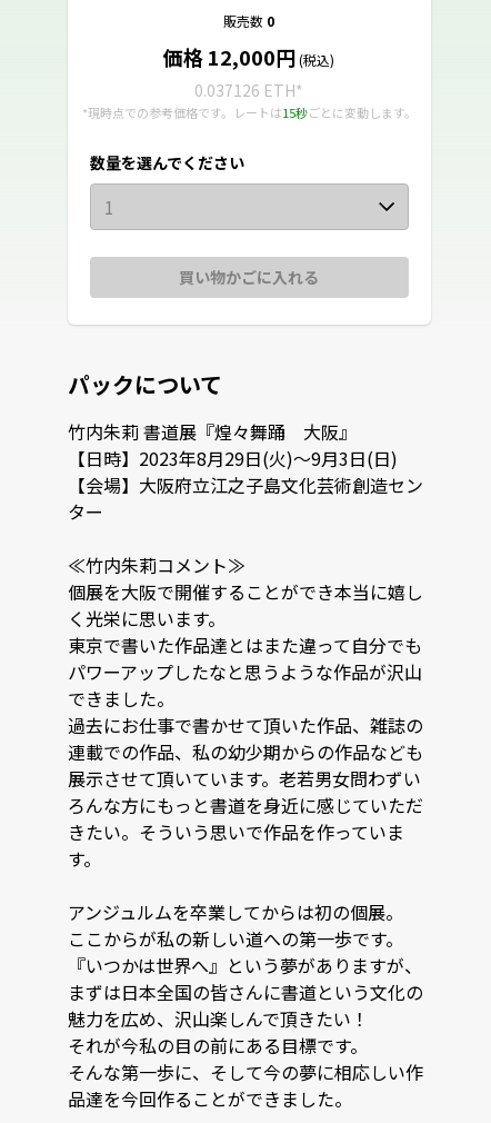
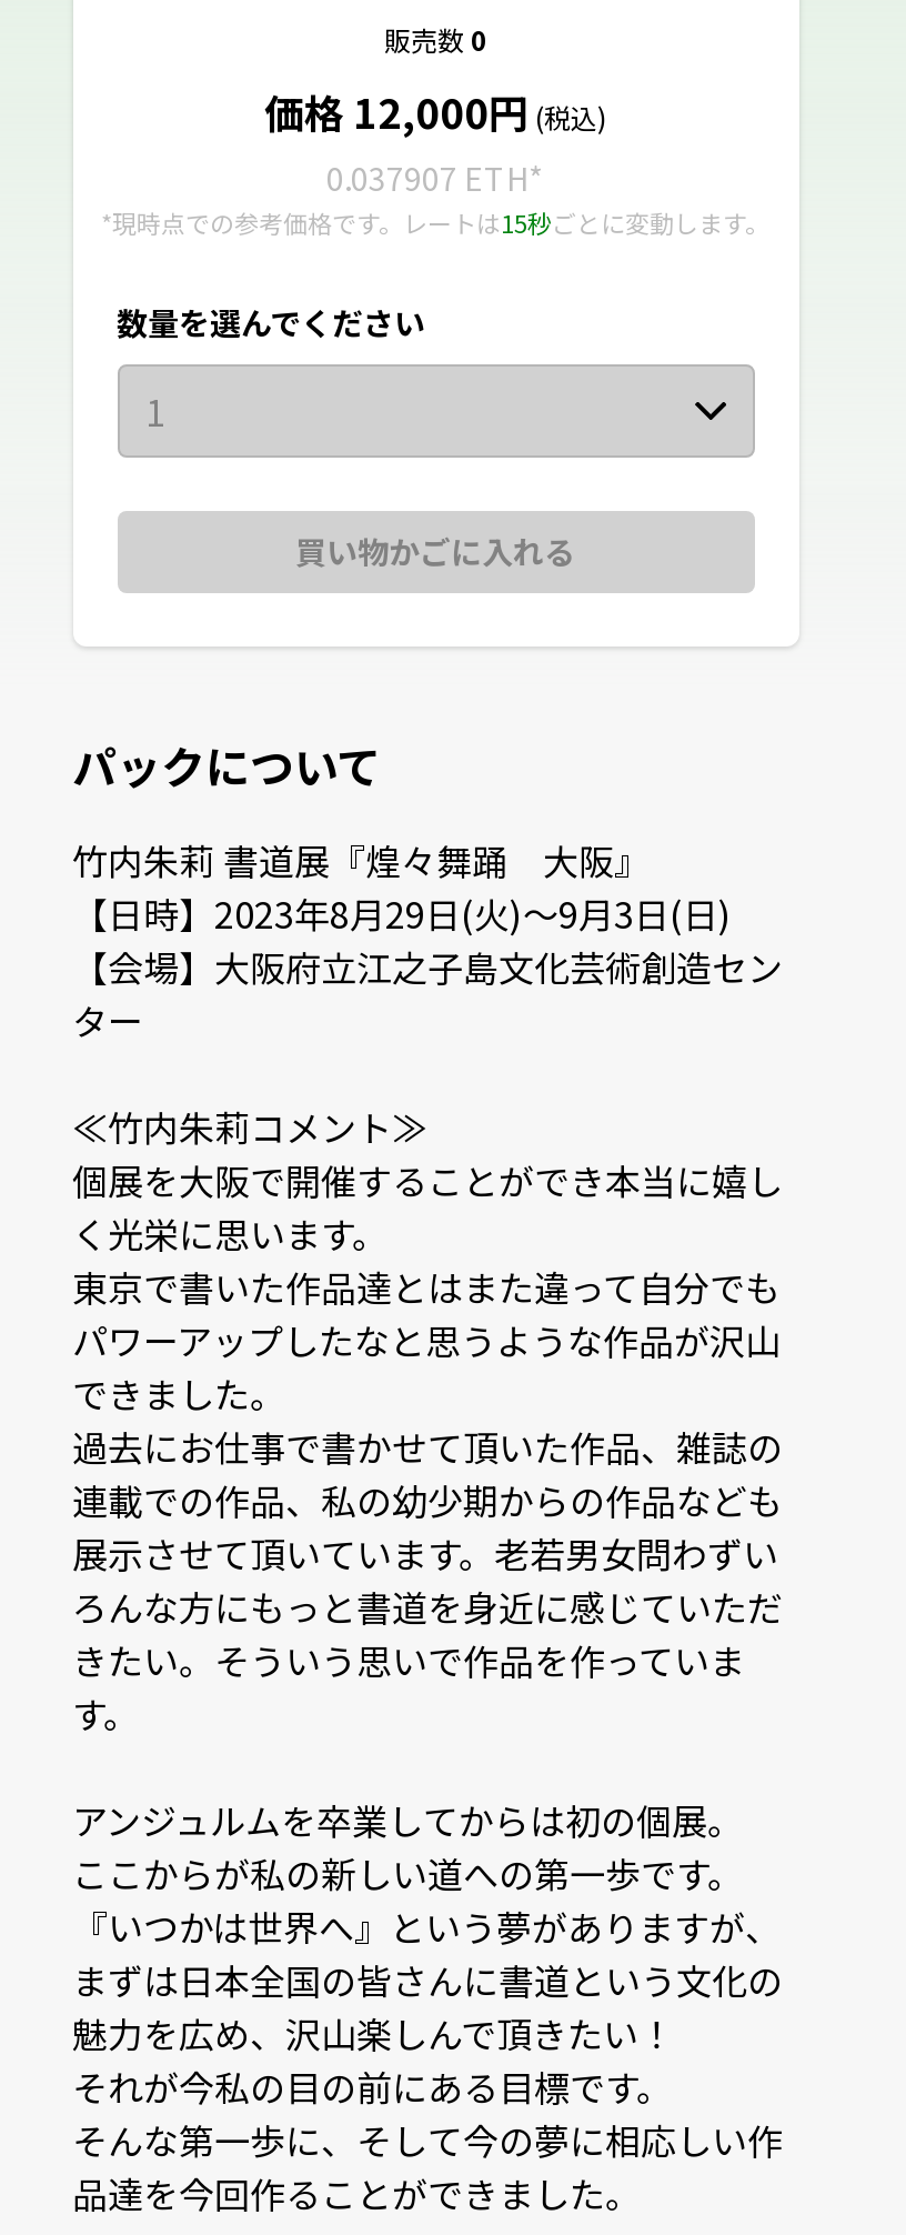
[194,79,303,101] 0.037126 ETH* -> [326,156,544,200] 0.037907 ETH*

